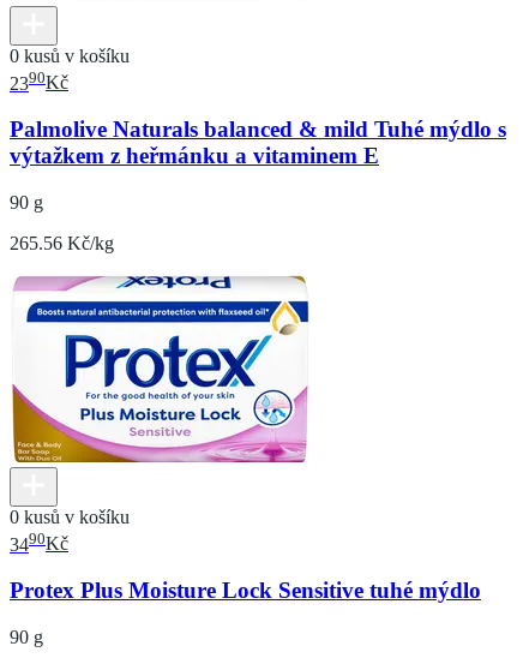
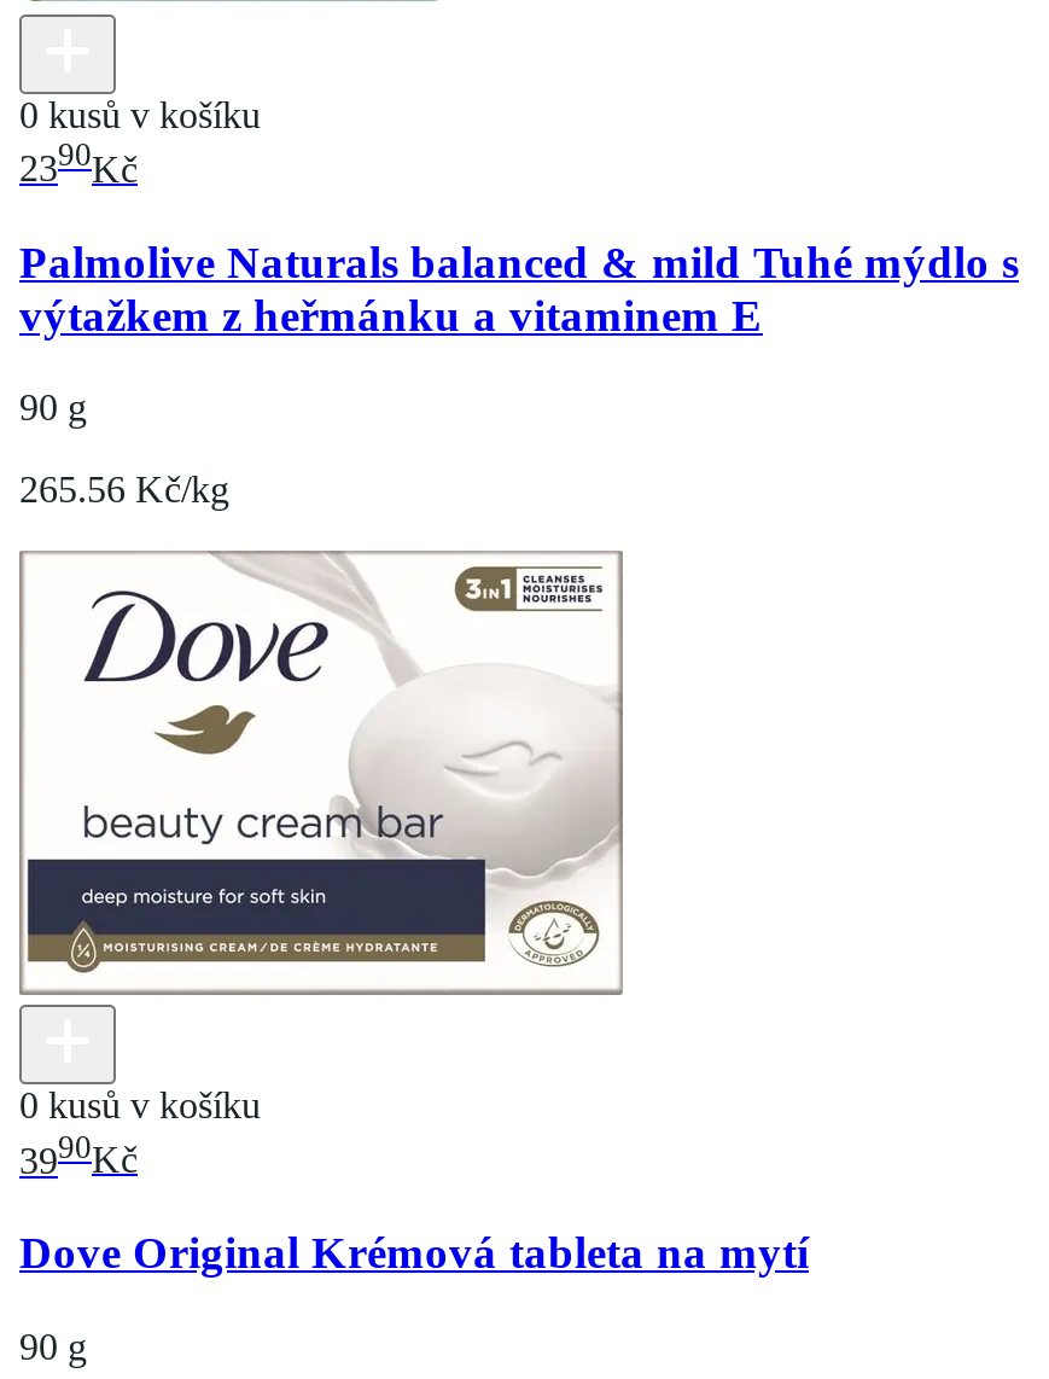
[10,275,309,463] [image] -> [17,548,625,997] [image]
[10,529,68,554] 3490Kč -> [19,1128,138,1180] 3990Kč
[10,578,481,603] Protex Plus Moisture Lock Sensitive tuhé mýdlo -> [19,1227,809,1278] Dove Original Krémová tableta na mytí

